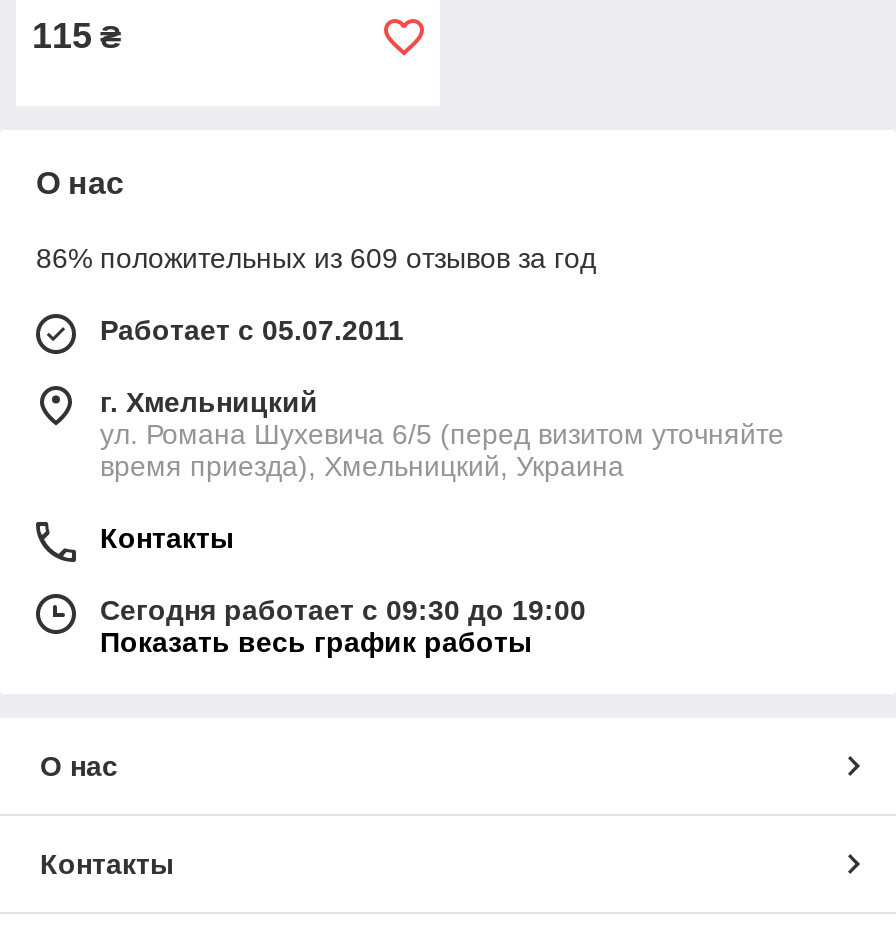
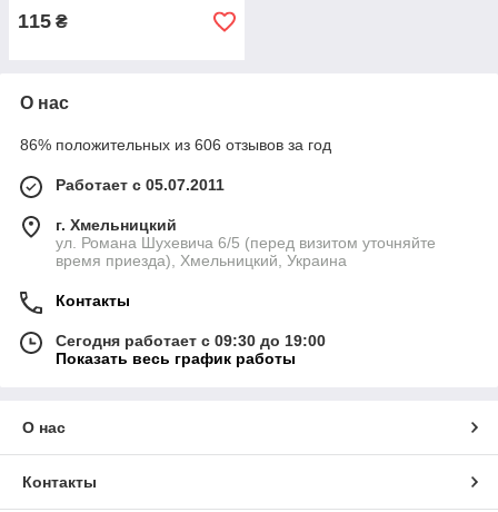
[36,242,596,274] 86% положительных из 609 отзывов за год -> [20,136,331,154] 86% положительных из 606 отзывов за год

